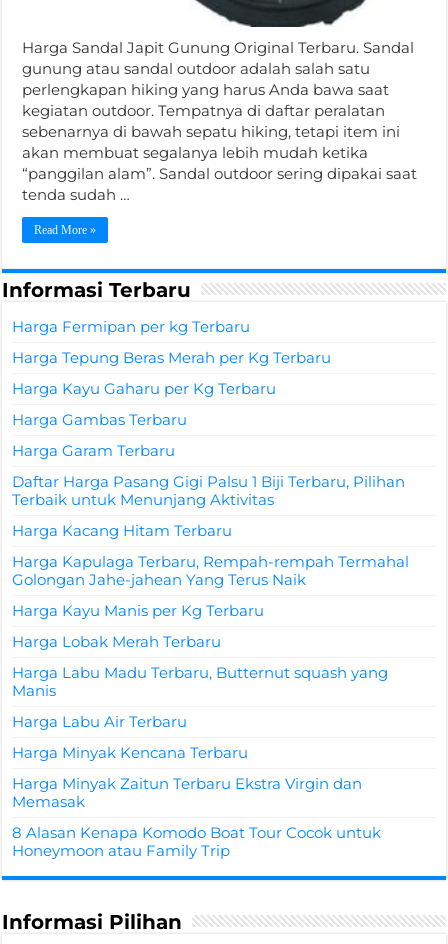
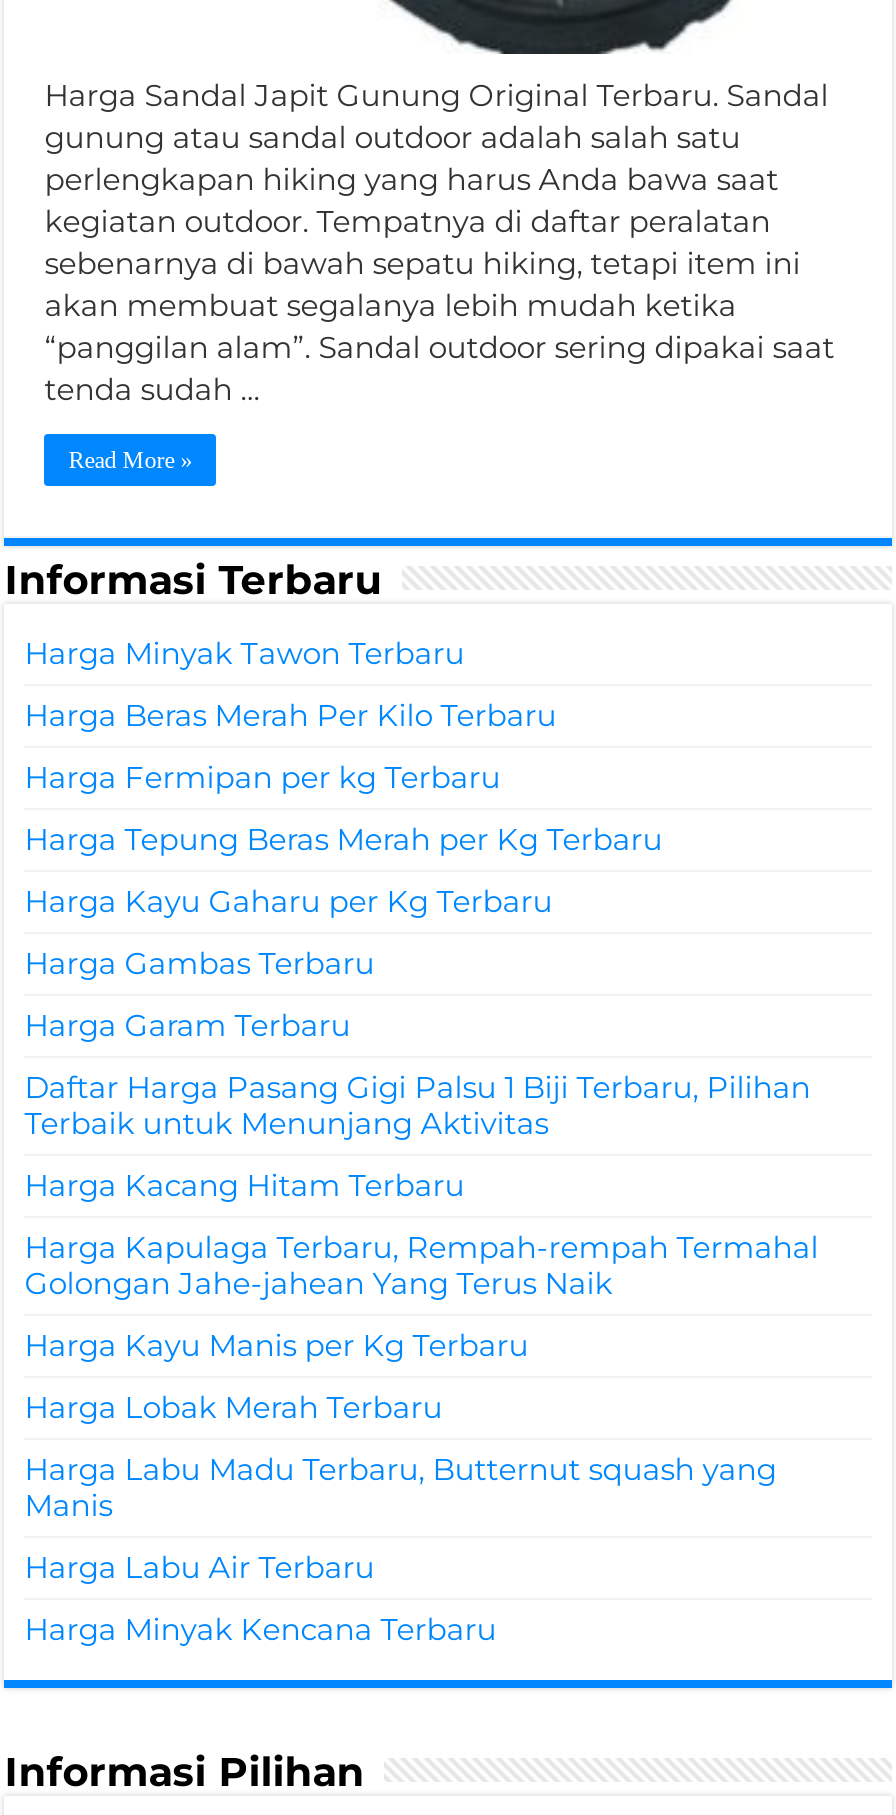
none -> [24,634,556,734] Harga Minyak Tawon Terbaru | Harga Beras Merah Per Kilo Terbaru
moved [12,317,409,762] -> [24,758,818,1648]: Harga Fermipan per kg Terbaru | Harga Tepung Beras Merah per Kg Terbaru | Harga Kayu Gaharu per Kg Terbaru | ... | Harga Labu Air Terbaru | Harga Minyak Kencana Terbaru
[12,774,381,860] Harga Minyak Zaitun Terbaru Ekstra Virgin dan | Memasak | 8 Alasan Kenapa Komodo Boat Tour Cocok untuk | Honeymoon atau Family Trip -> none

